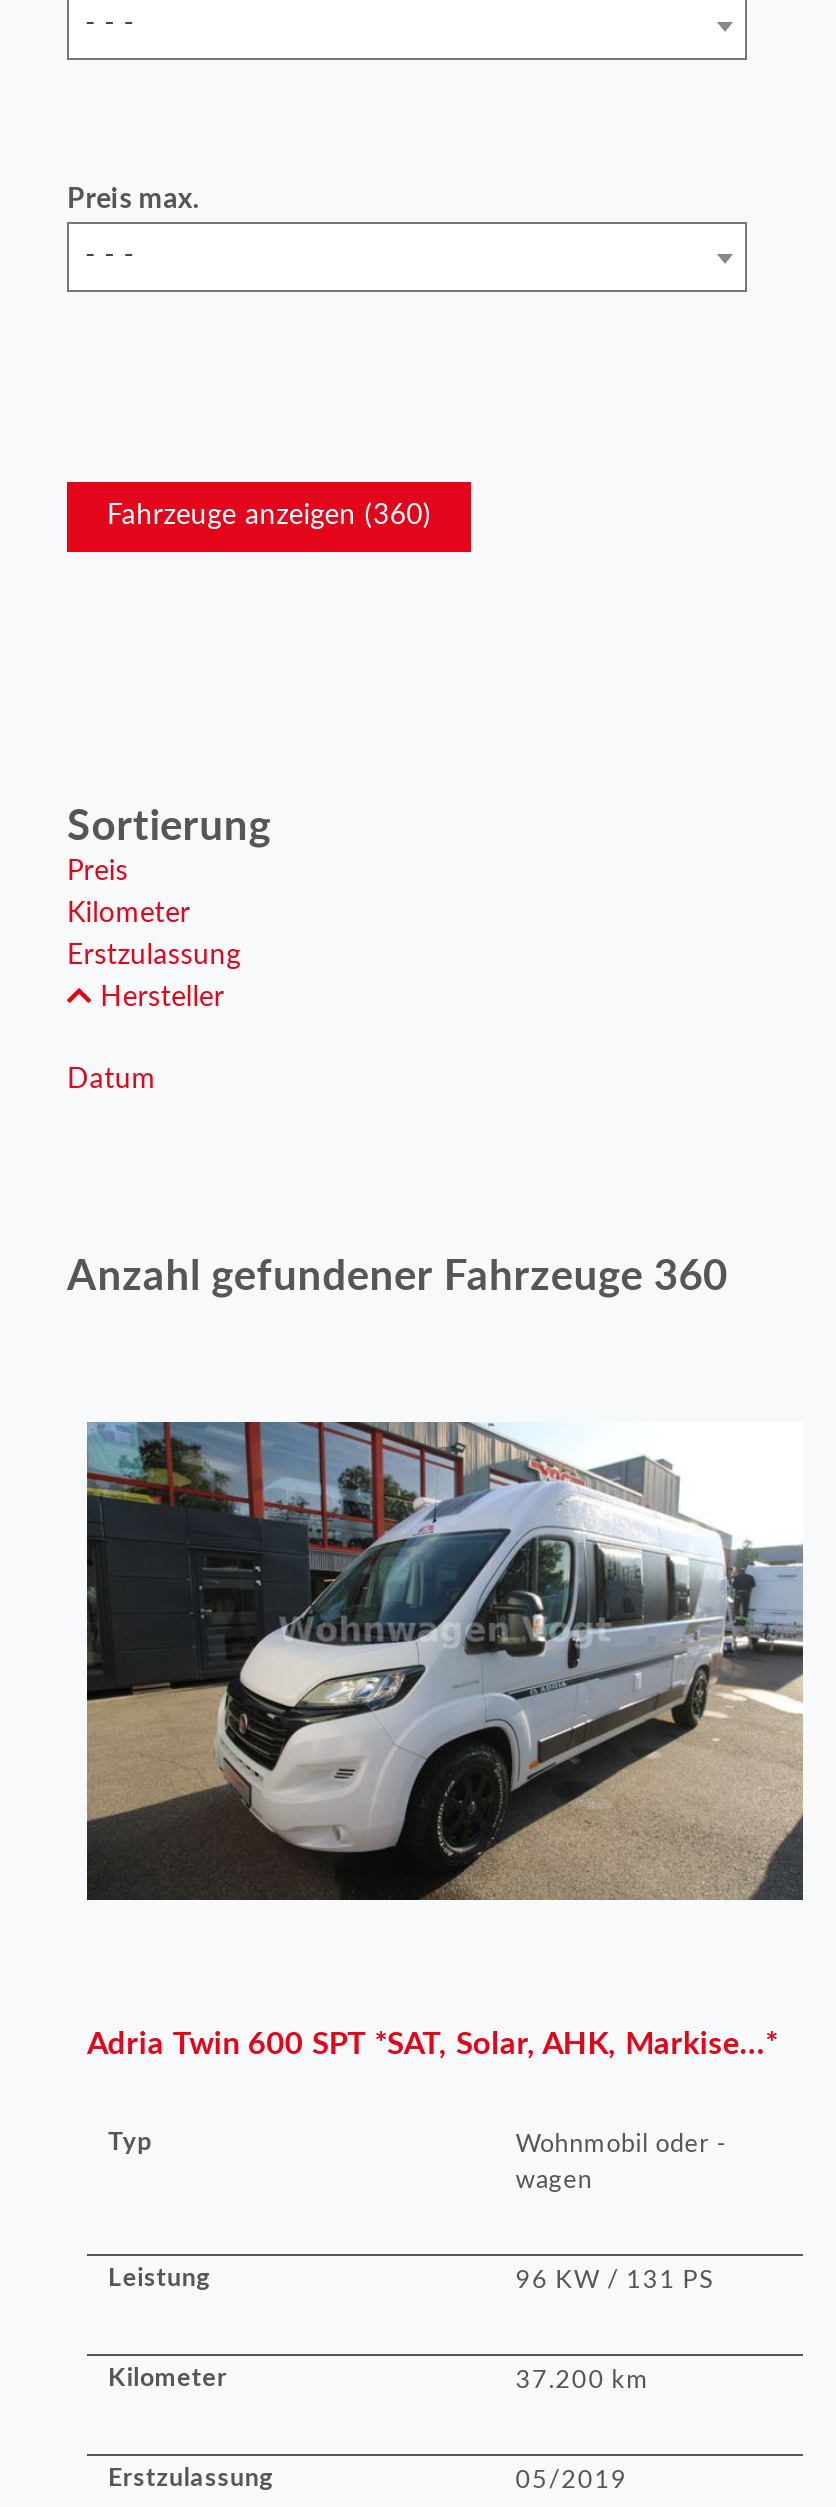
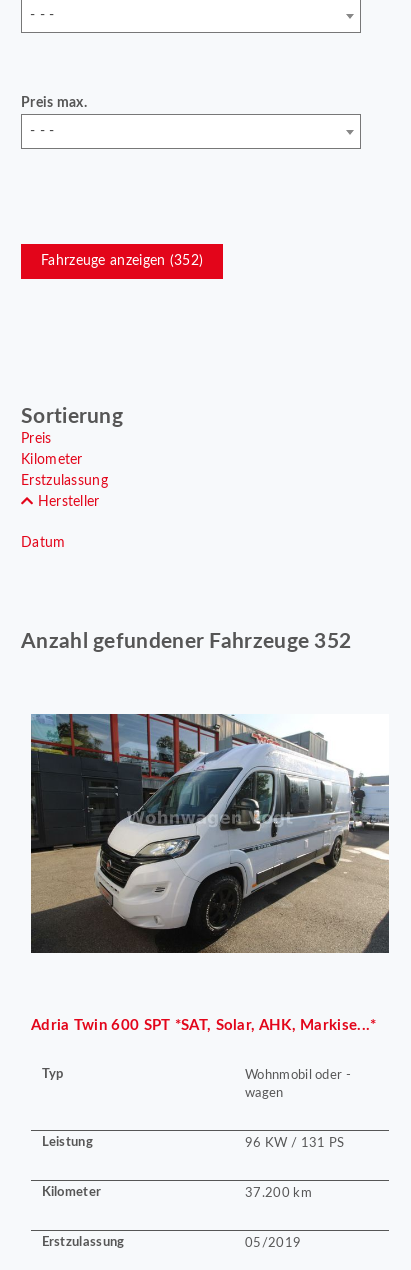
[107,502,431,530] Fahrzeuge anzeigen (360) -> [41,254,203,268] Fahrzeuge anzeigen (352)
[67,1256,728,1298] Anzahl gefundener Fahrzeuge 360 -> [21,631,351,652] Anzahl gefundener Fahrzeuge 352

